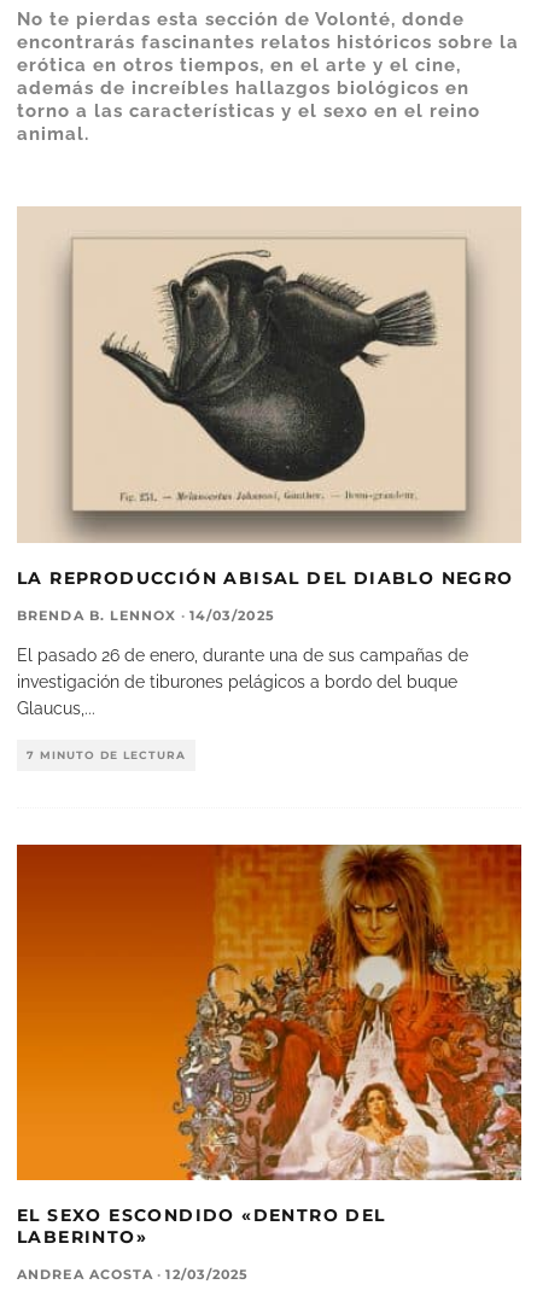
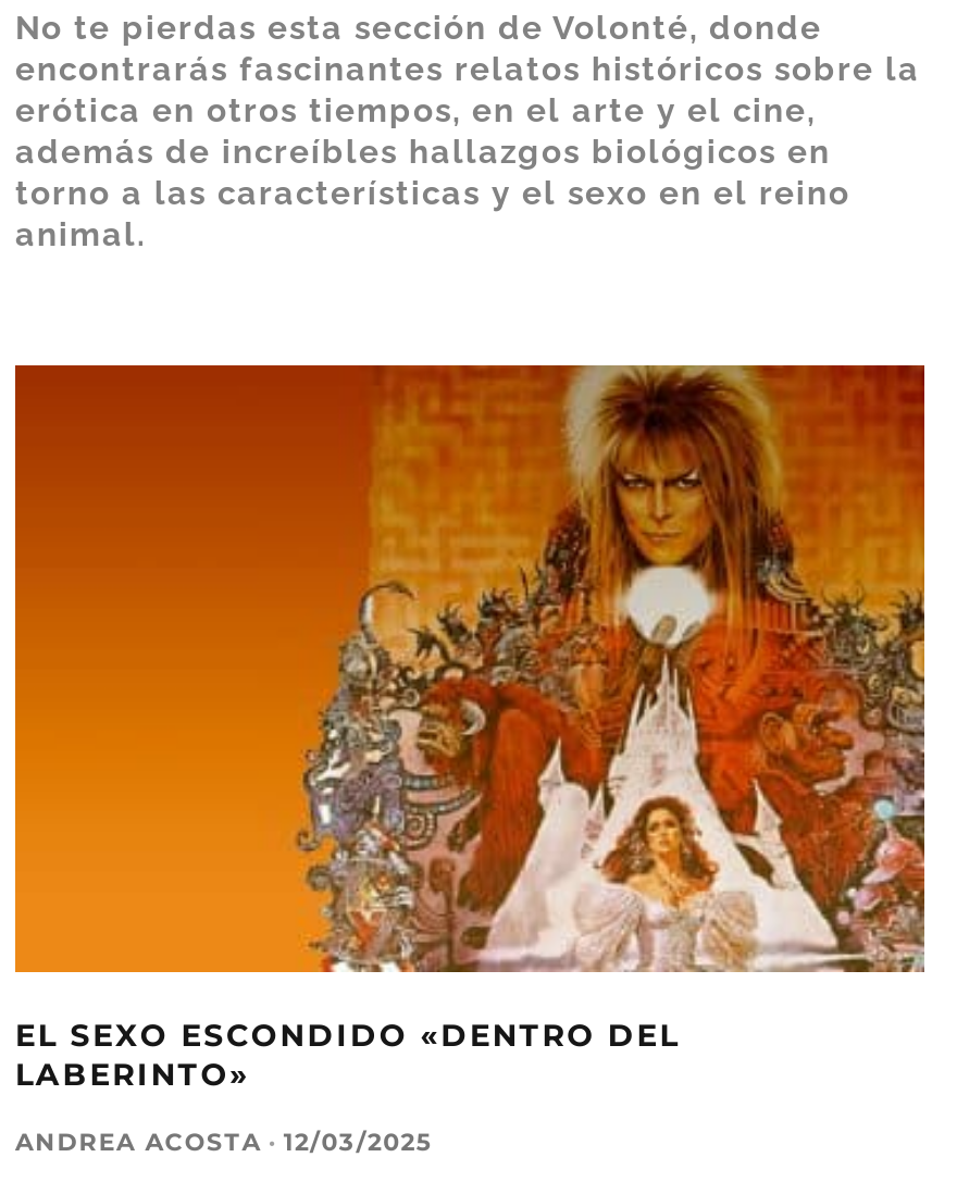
[17,206,521,761] [image] | LA REPRODUCCIÓN ABISAL DEL DIABLO NEGRO | BRENDA B. LENNOX · 14/03/2025 | El pasado 26 de enero, durante una de sus campañas de | investigación de tiburones pelágicos a bordo del buque | Glaucus,... | 7 MINUTO DE LECTURA -> none

